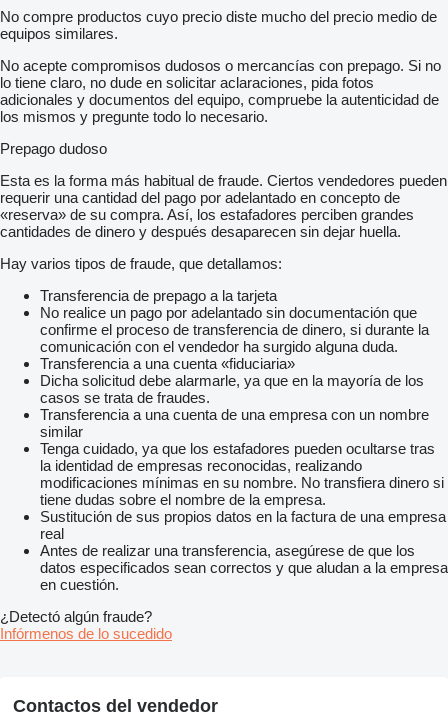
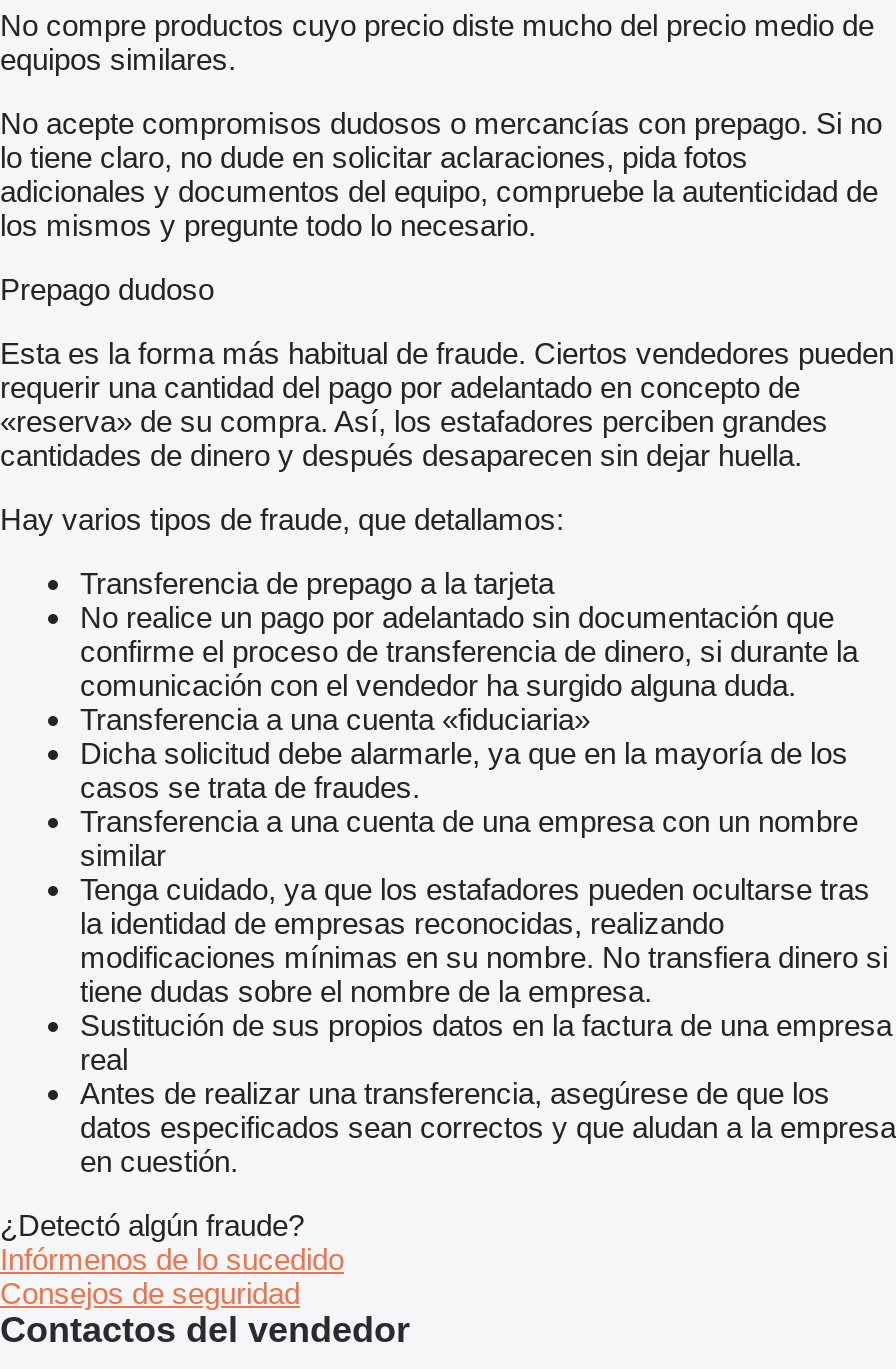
none -> [0,1277,300,1311] Consejos de seguridad

